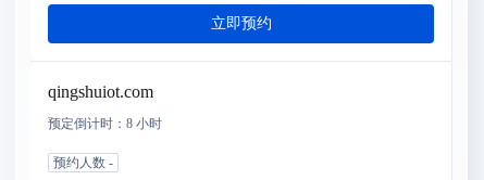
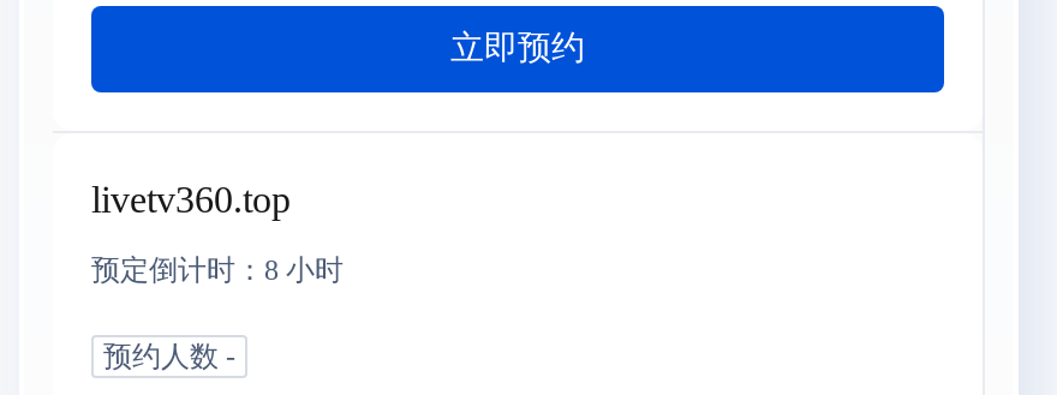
[48,82,153,101] qingshuiot.com -> [91,179,291,220] livetv360.top

